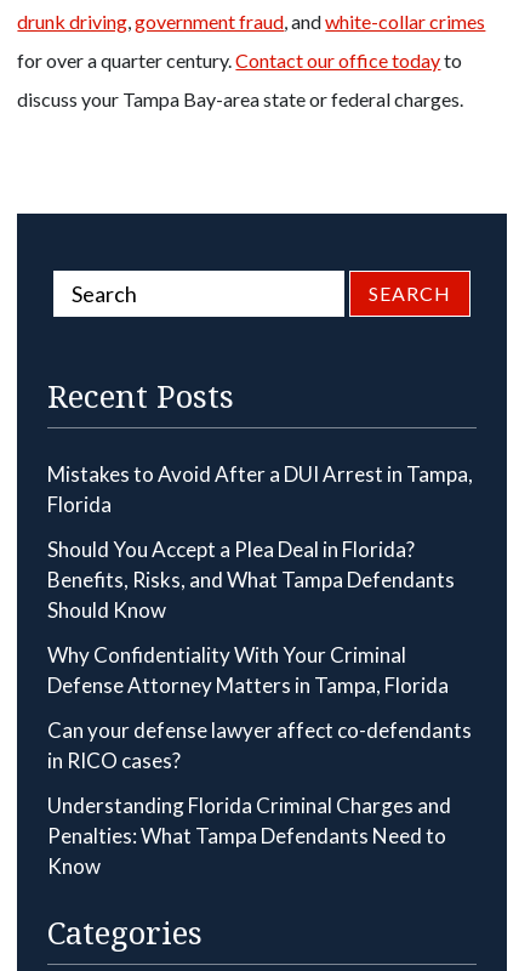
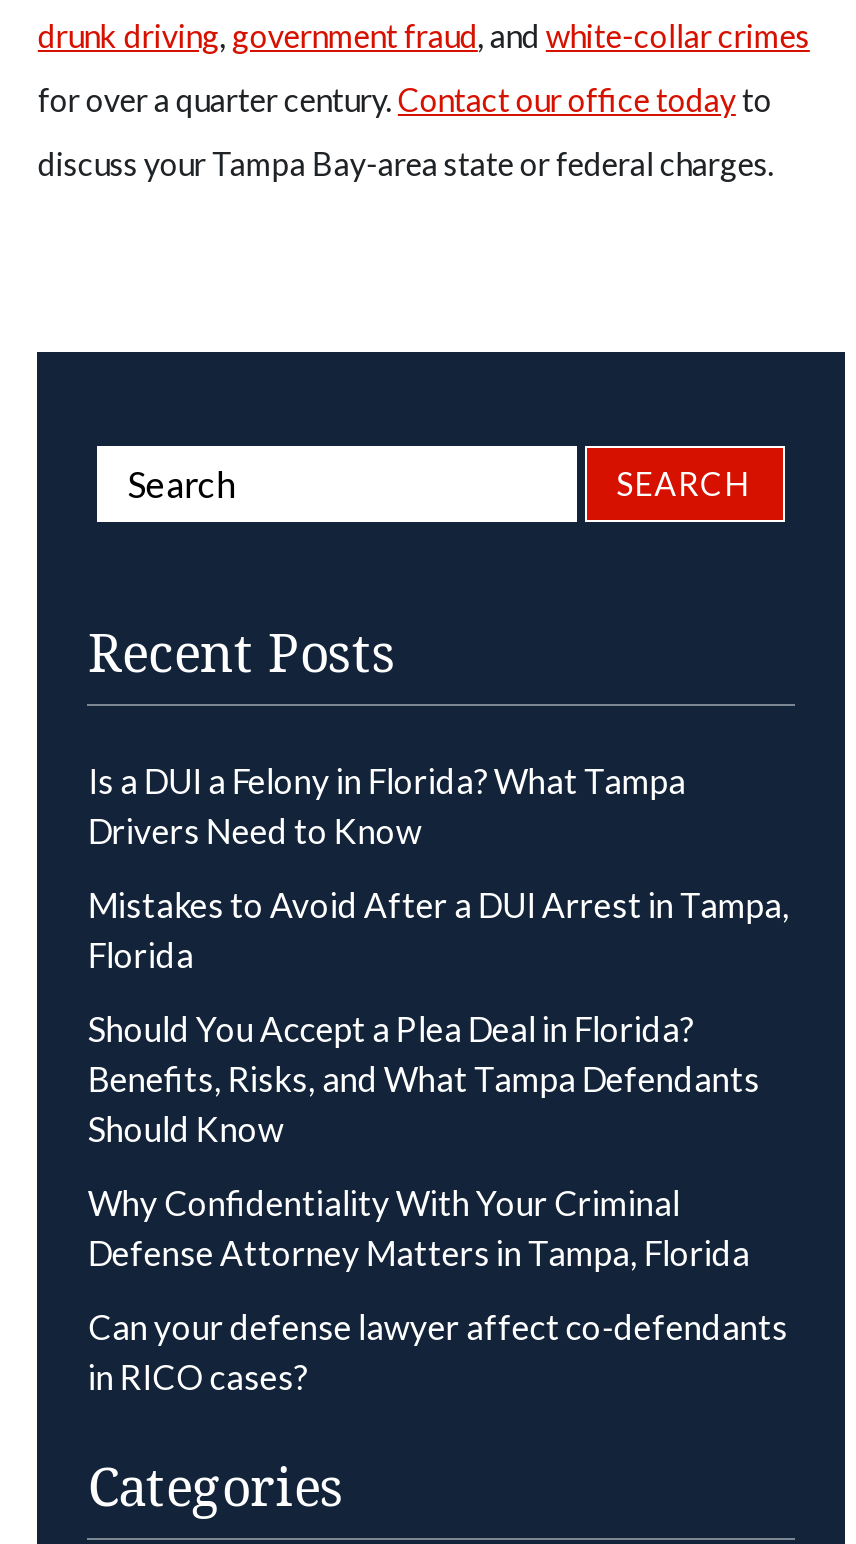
none -> [88,760,686,852] Is a DUI a Felony in Florida? What Tampa | Drivers Need to Know
moved [48,461,473,773] -> [88,884,790,1398]: Mistakes to Avoid After a DUI Arrest in Tampa, | Florida | Should You Accept a Plea Deal in Florida? | ... | Can your defense lawyer affect co-defendants | in RICO cases?
[48,792,452,879] Understanding Florida Criminal Charges and | Penalties: What Tampa Defendants Need to | Know -> none

